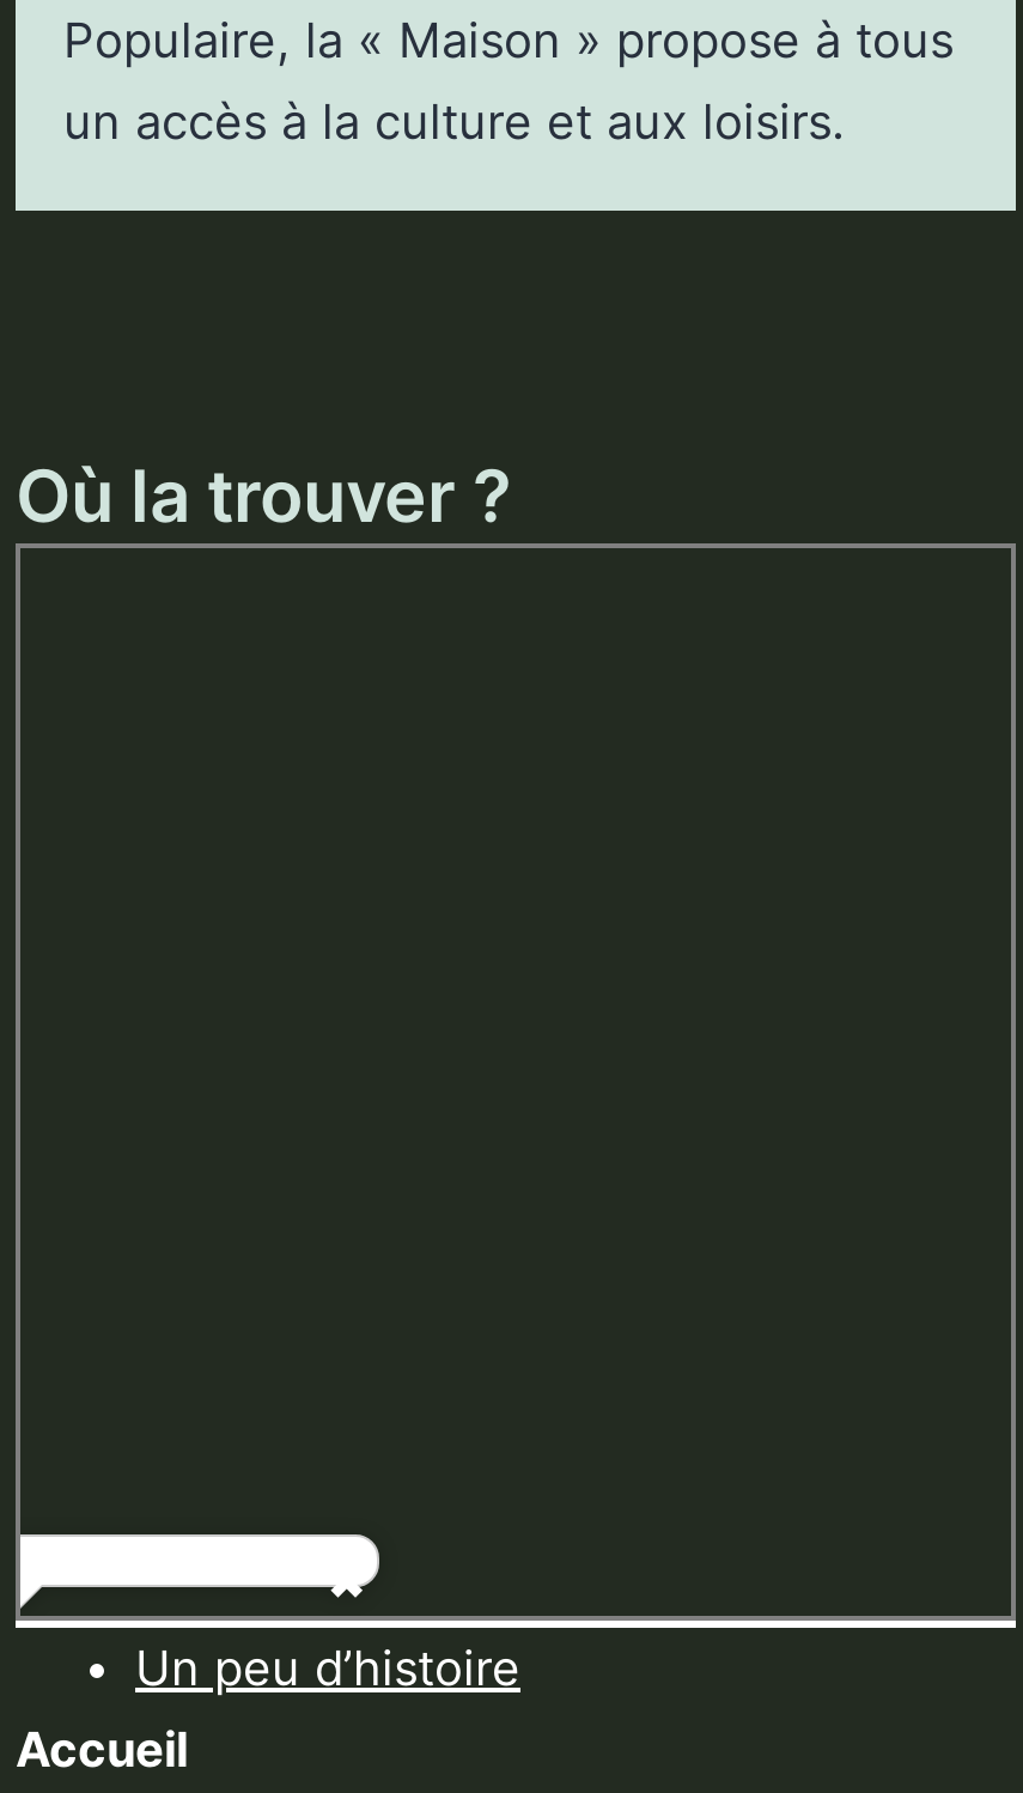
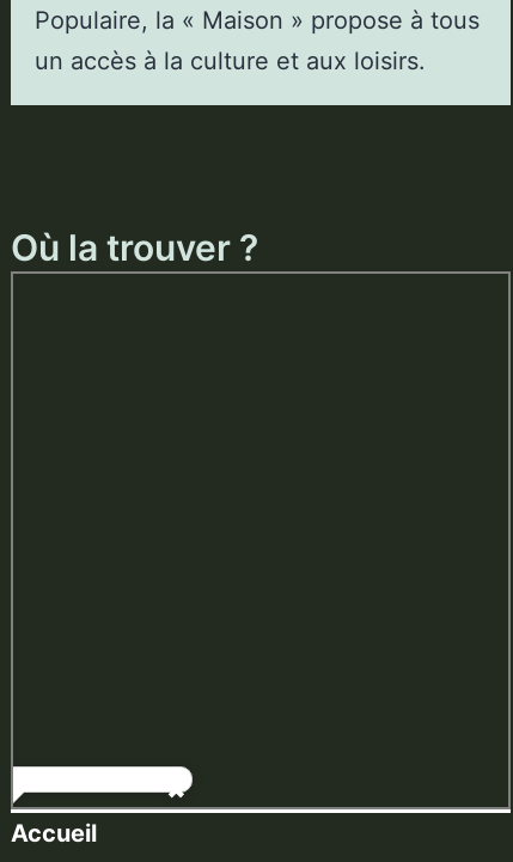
[135,1640,520,1697] Un peu d’histoire -> none

